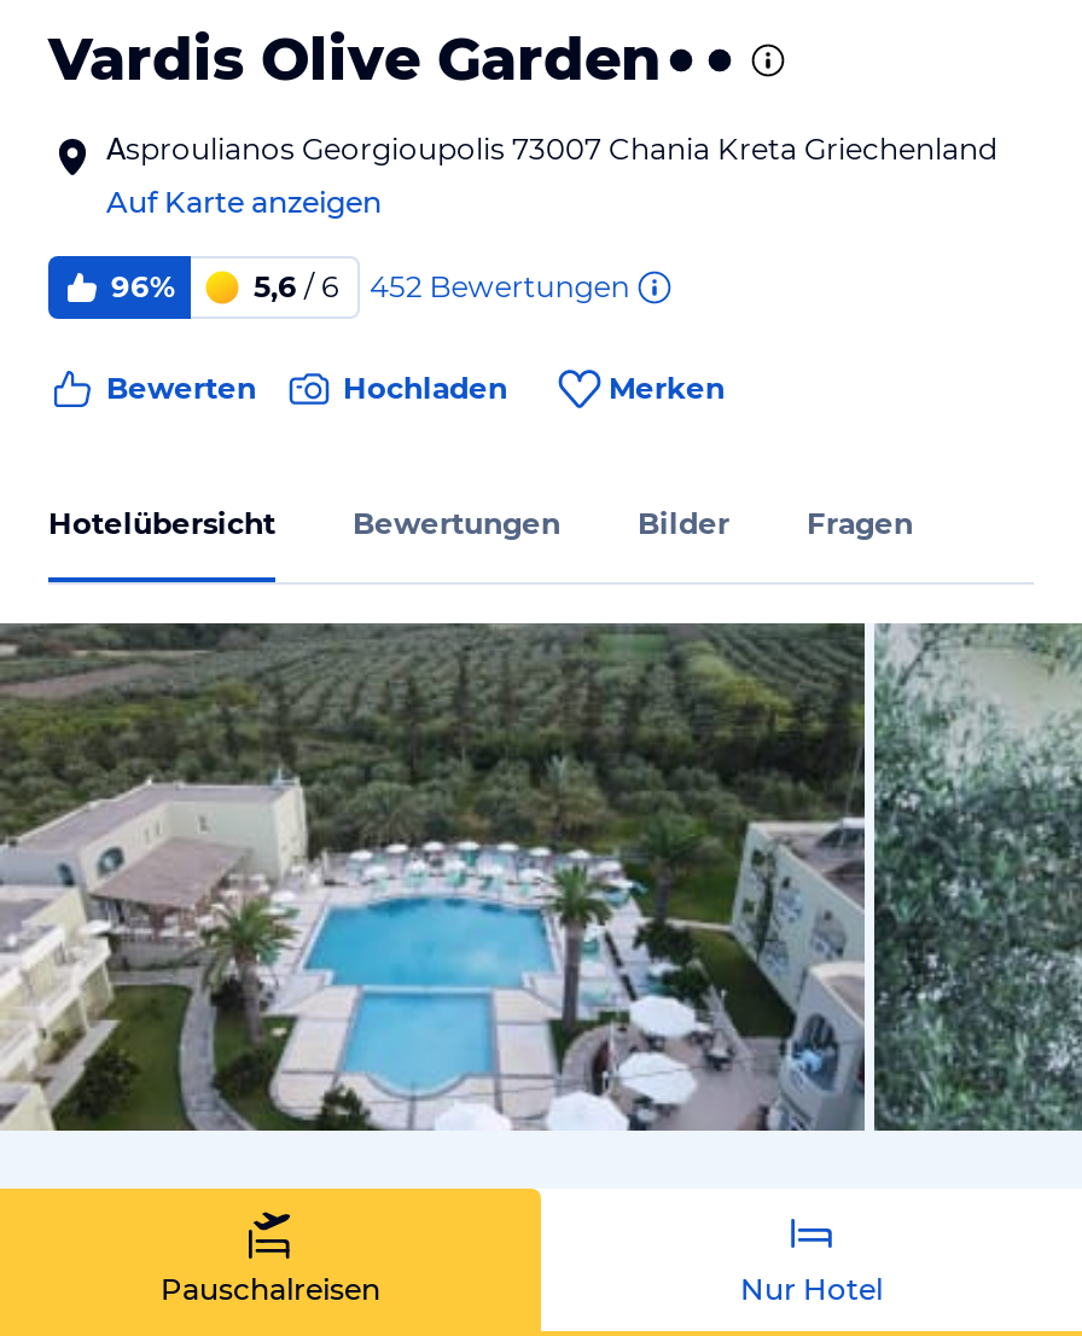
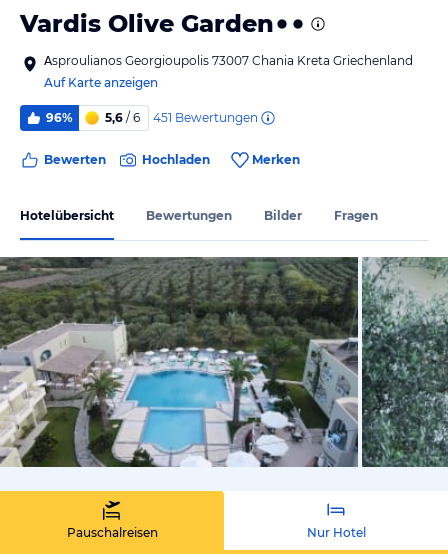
[254,267,630,304] 5,6 / 6 452 Bewertungen -> [105,109,258,125] 5,6 / 6 451 Bewertungen

